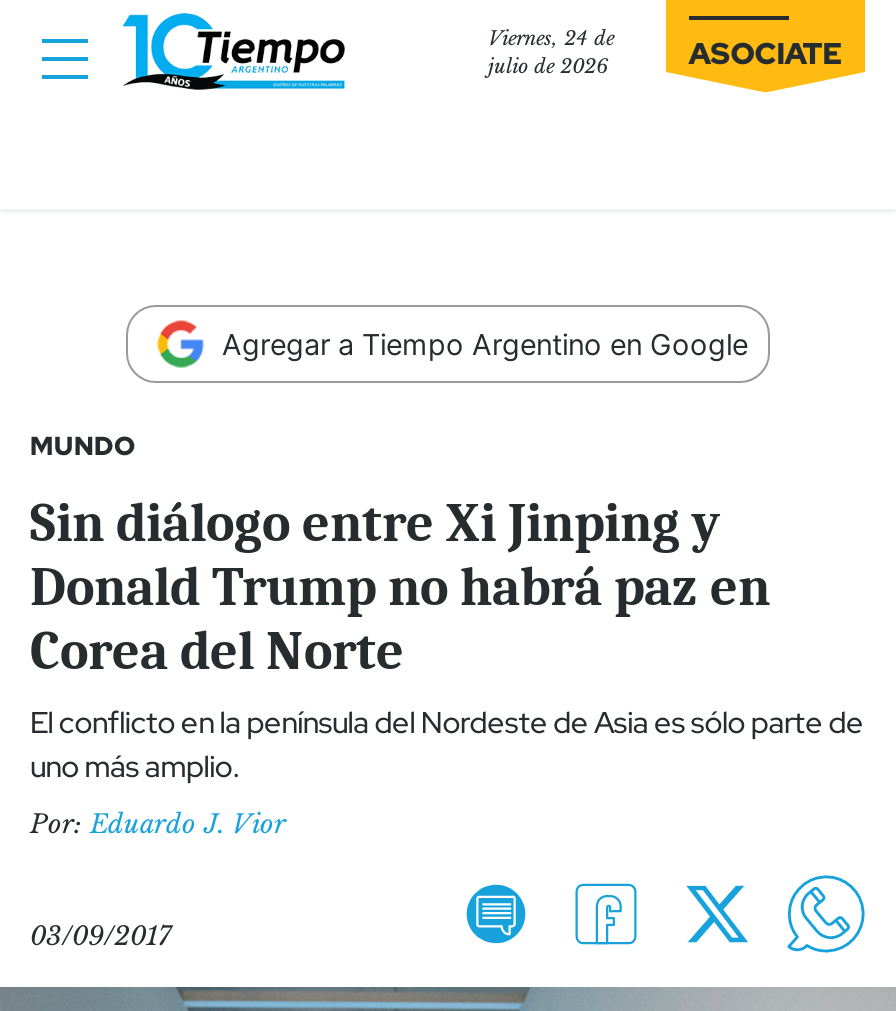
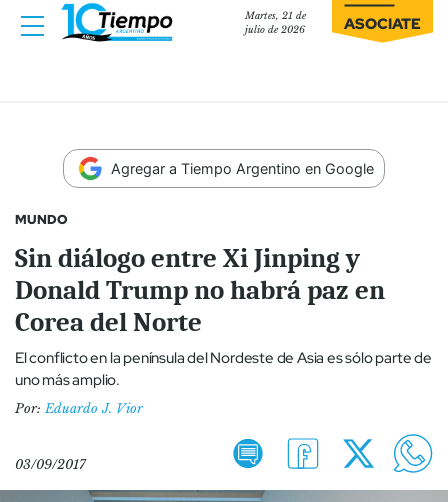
[488,27,614,51] Viernes, 24 de -> [245,10,306,22] Martes, 21 de

